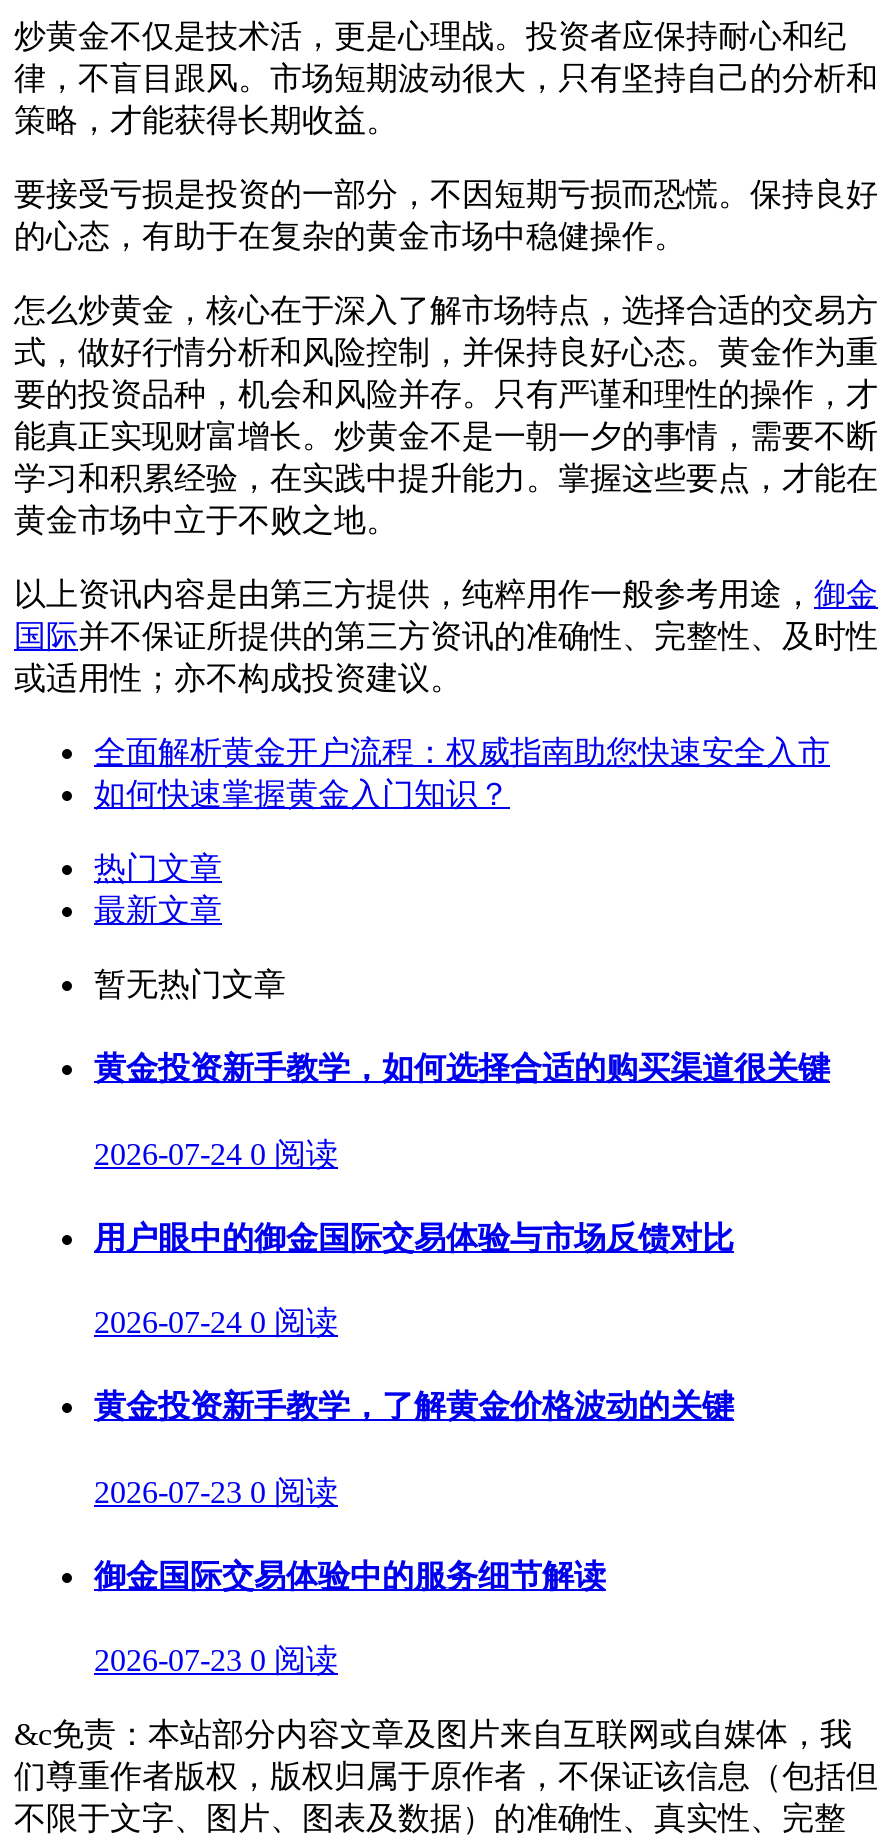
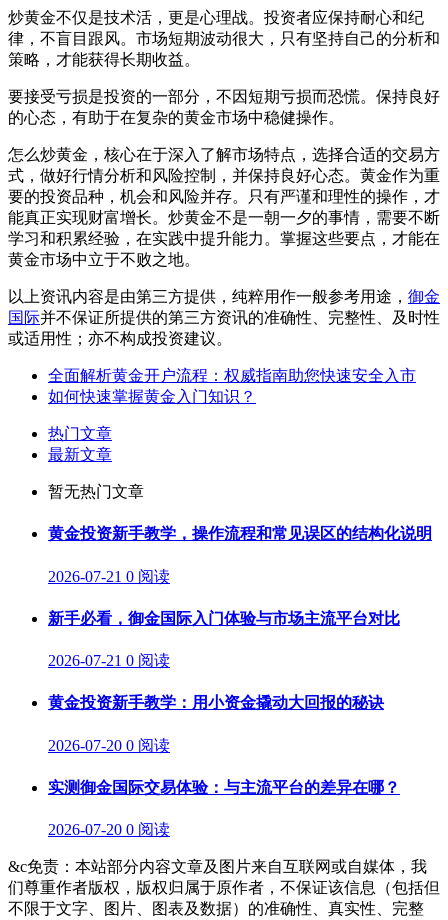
[94,1052,830,1086] 黄金投资新手教学，如何选择合适的购买渠道很关键 -> [48,525,432,542] 黄金投资新手教学，操作流程和常见误区的结构化说明
[94,1136,338,1170] 2026-07-24 0 阅读 -> [48,568,170,585] 2026-07-21 0 阅读
[94,1221,734,1255] 用户眼中的御金国际交易体验与市场反馈对比 -> [48,610,400,627] 新手必看，御金国际入门体验与市场主流平台对比
[94,1305,338,1339] 2026-07-24 0 阅读 -> [48,652,170,669] 2026-07-21 0 阅读
[94,1390,734,1424] 黄金投资新手教学，了解黄金价格波动的关键 -> [48,694,384,711] 黄金投资新手教学：用小资金撬动大回报的秘诀
[94,1475,338,1509] 2026-07-23 0 阅读 -> [48,737,170,754] 2026-07-20 0 阅读
[94,1559,606,1593] 御金国际交易体验中的服务细节解读 -> [48,779,400,796] 实测御金国际交易体验：与主流平台的差异在哪？
[94,1644,338,1678] 2026-07-23 0 阅读 -> [48,821,170,838] 2026-07-20 0 阅读

